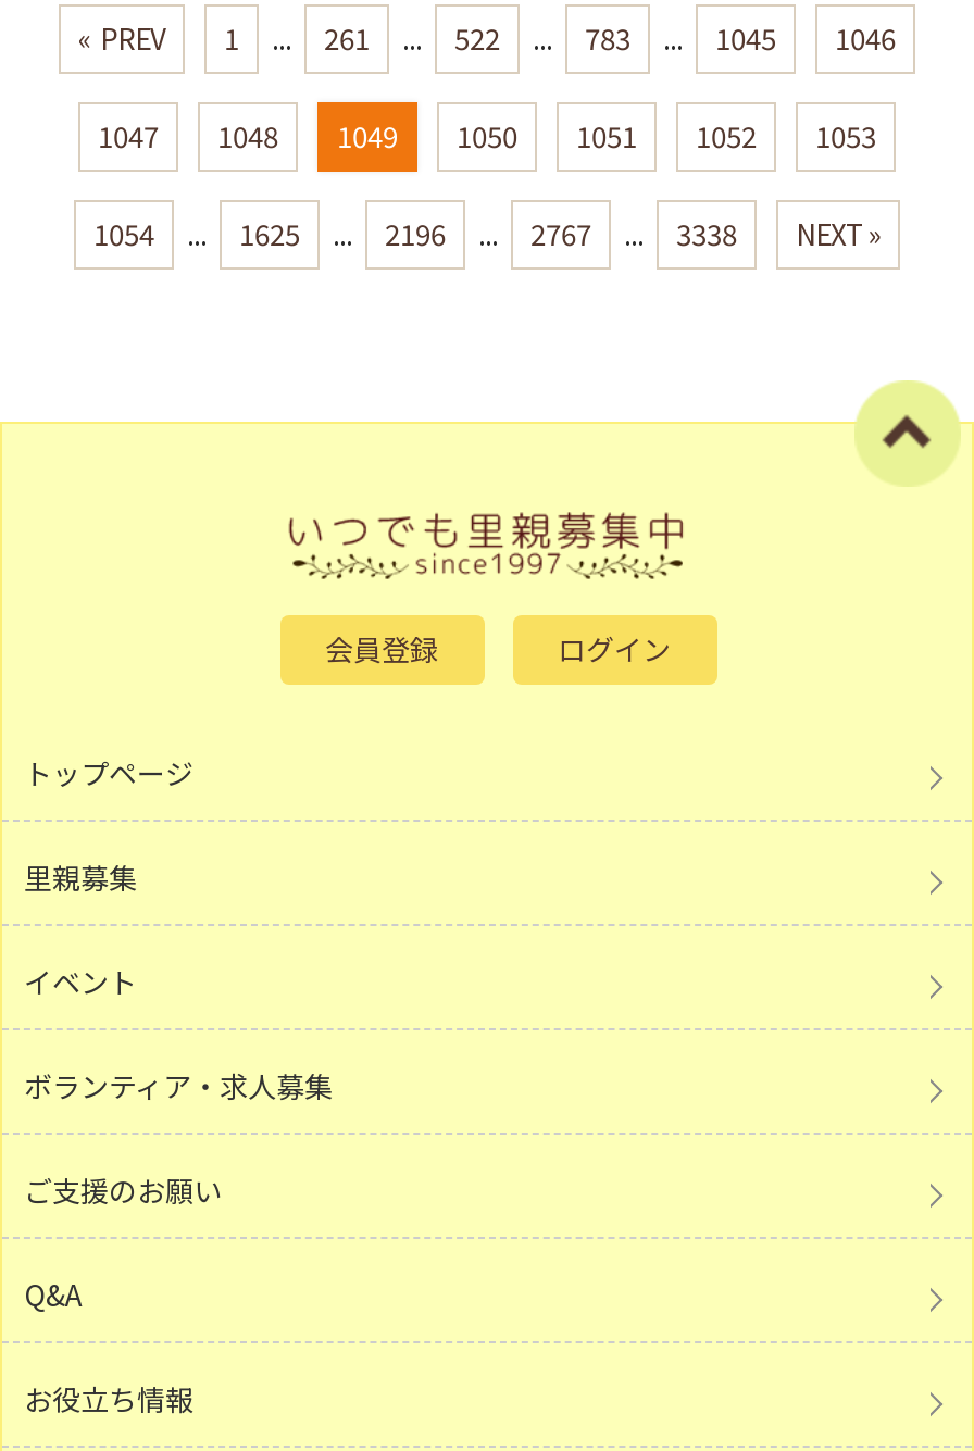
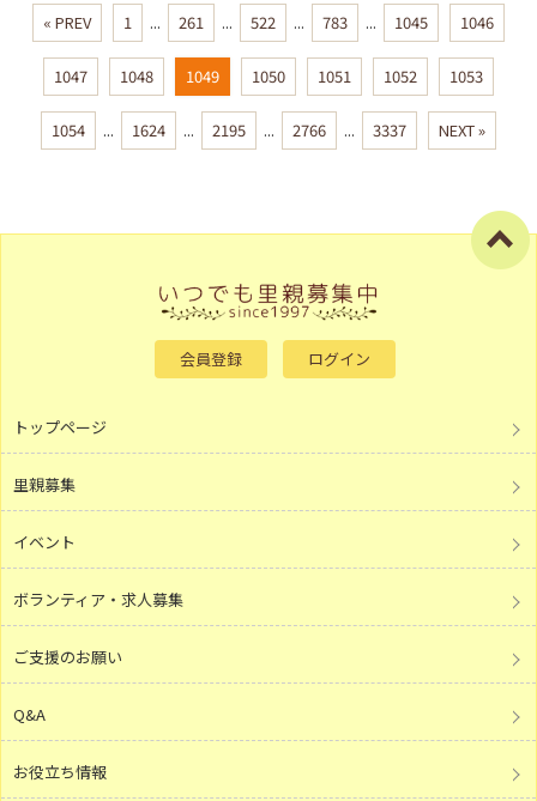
[239,213,300,254] 1625 -> [132,118,165,141] 1624
[385,213,446,254] 2196 -> [212,118,246,141] 2195
[530,213,591,254] 2767 -> [292,118,326,141] 2766
[676,213,737,254] 3338 -> [373,118,406,141] 3337

